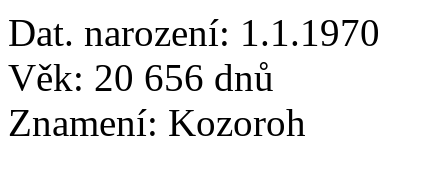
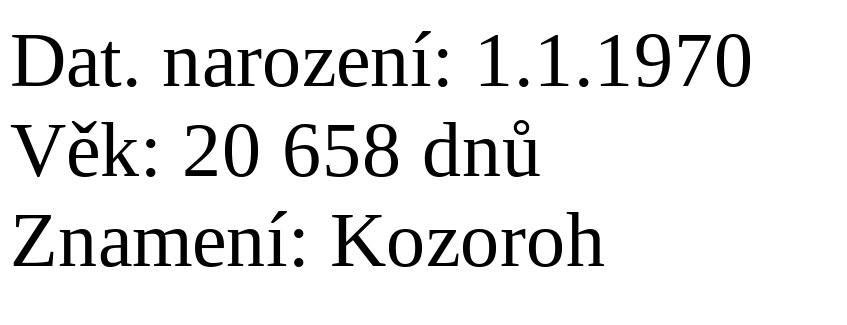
[8,55,274,98] Věk: 20 656 dnů -> [10,105,542,191] Věk: 20 658 dnů

